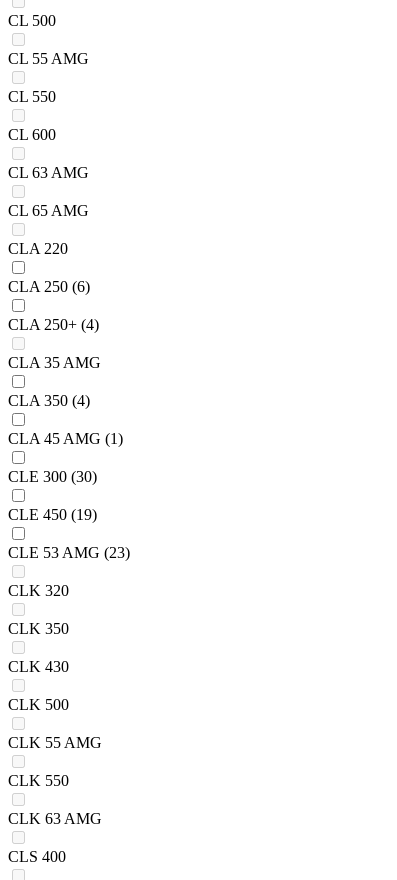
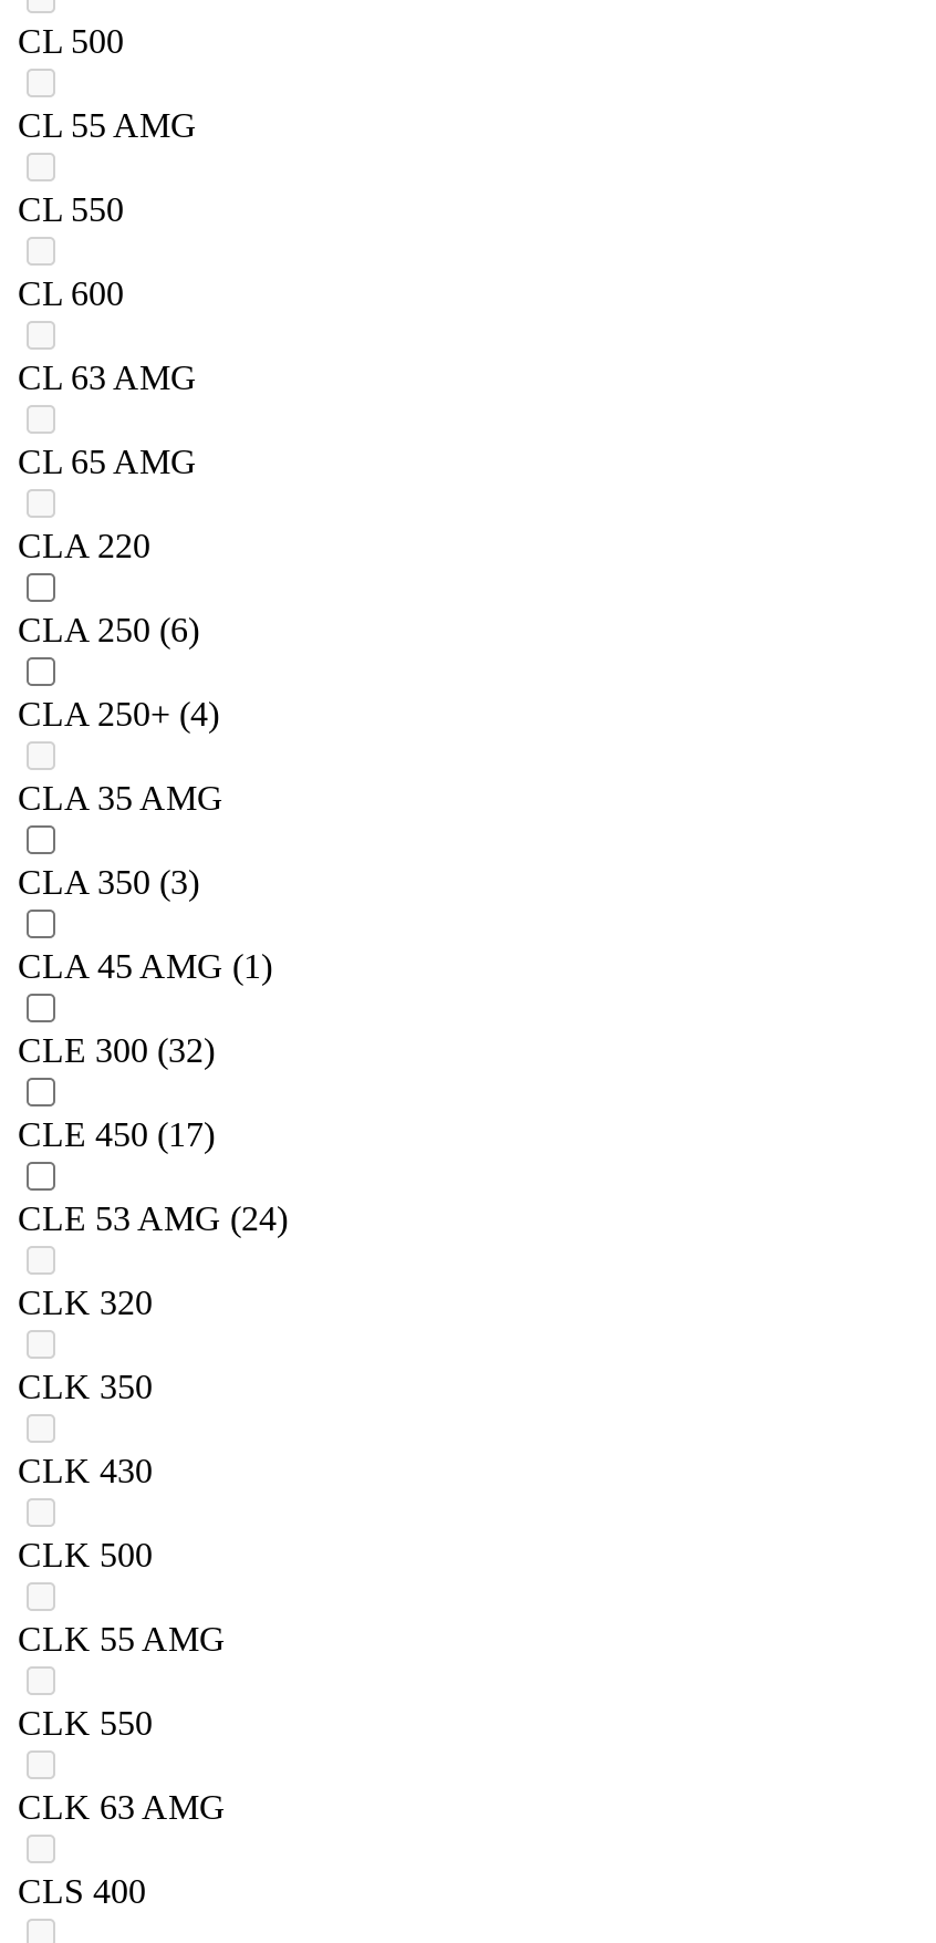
[8,392,90,409] CLA 350 (4) -> [18,864,199,902] CLA 350 (3)
[8,468,97,485] CLE 300 (30) -> [18,1032,215,1070] CLE 300 (32)
[8,506,97,523] CLE 450 (19) -> [18,1116,215,1154] CLE 450 (17)
[8,544,130,561] CLE 53 AMG (23) -> [18,1200,288,1238] CLE 53 AMG (24)

